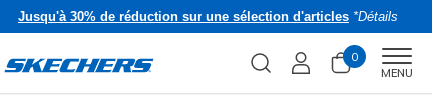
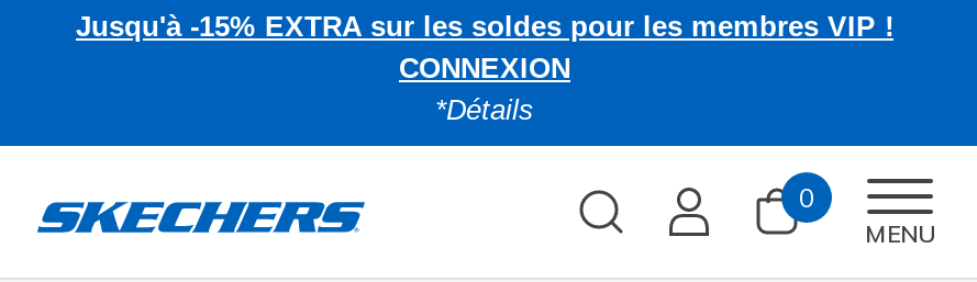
[18,9,398,24] Jusqu'à 30% de réduction sur une sélection d'articles *Détails -> [76,10,893,126] Jusqu'à -15% EXTRA sur les soldes pour les membres VIP ! | CONNEXION | *Détails

